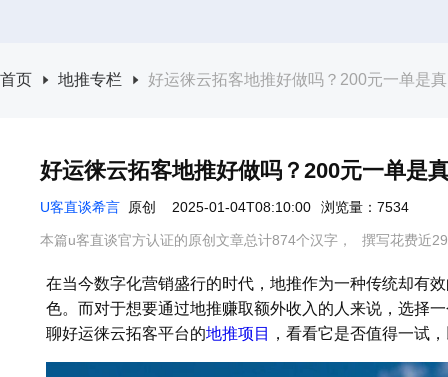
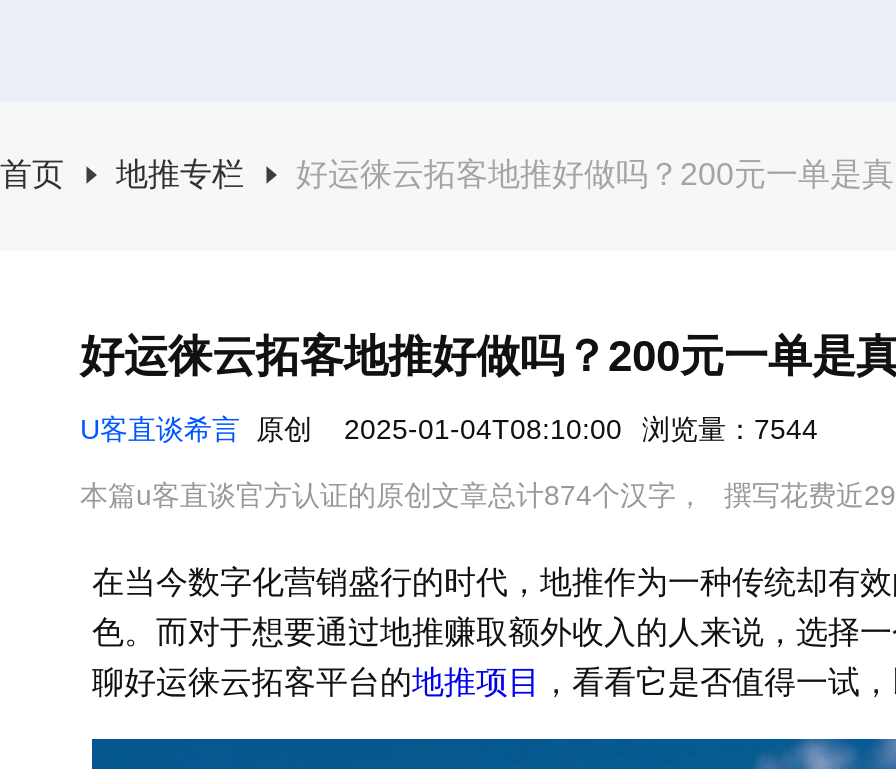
[40,198,409,214] U客直谈希言 原创 2025-01-04T08:10:00 浏览量：7534 -> [80,412,818,444] U客直谈希言 原创 2025-01-04T08:10:00 浏览量：7544

